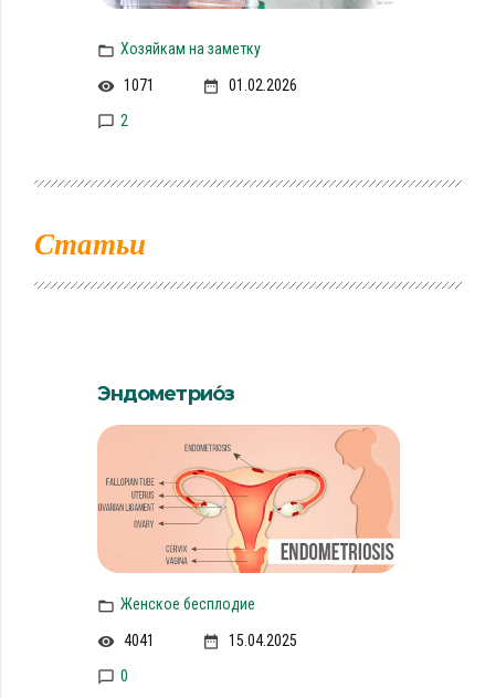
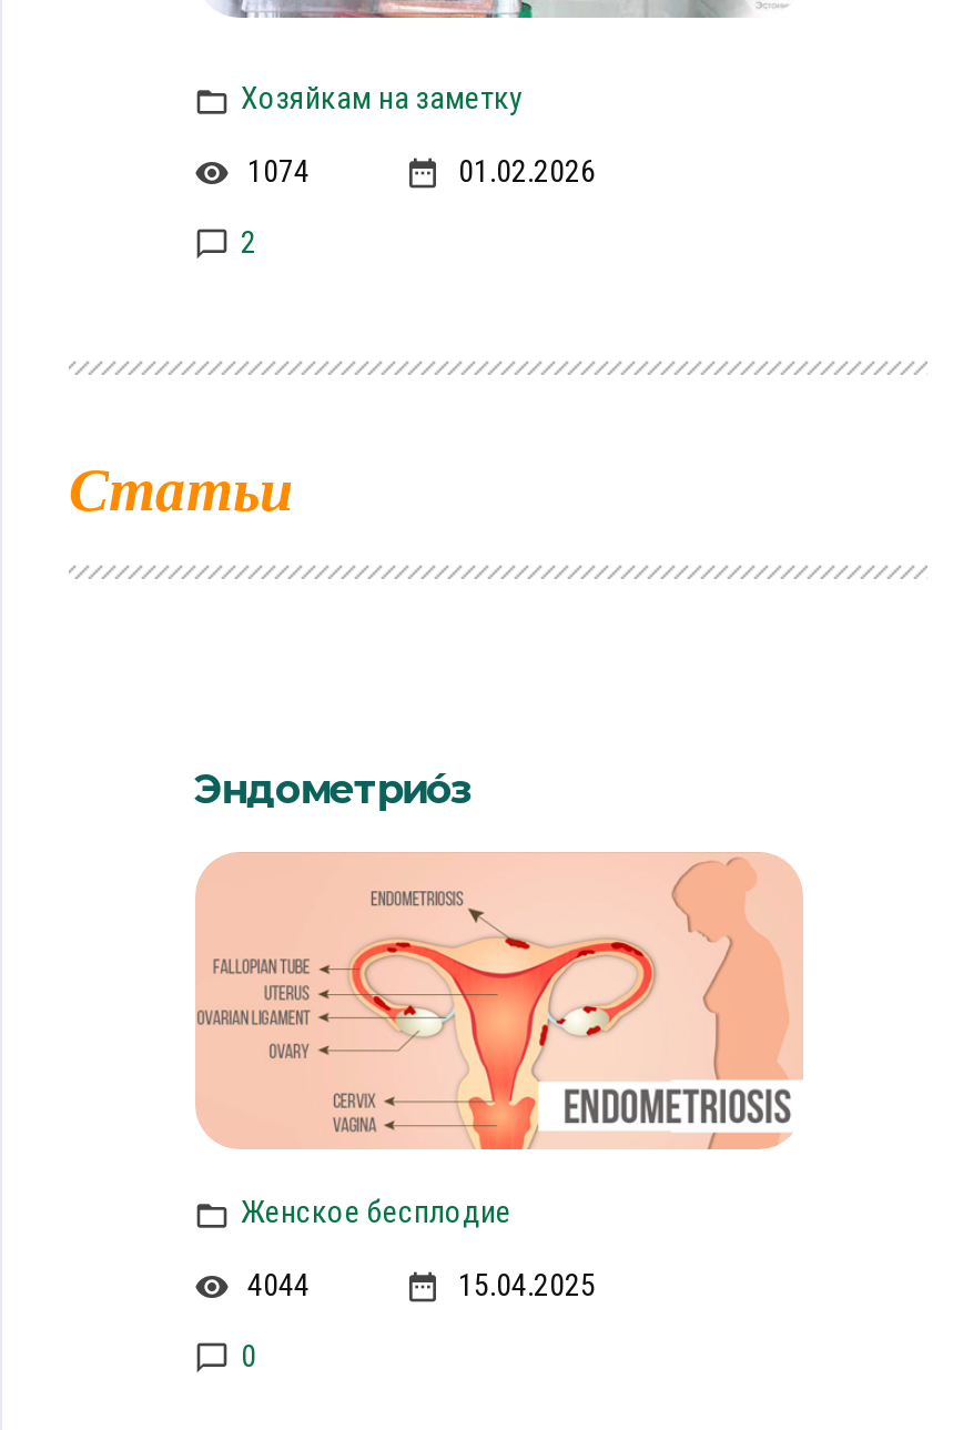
[123,76,154,94] 1071 -> [247,153,310,188] 1074
[123,631,154,649] 4041 -> [247,1266,310,1301] 4044

